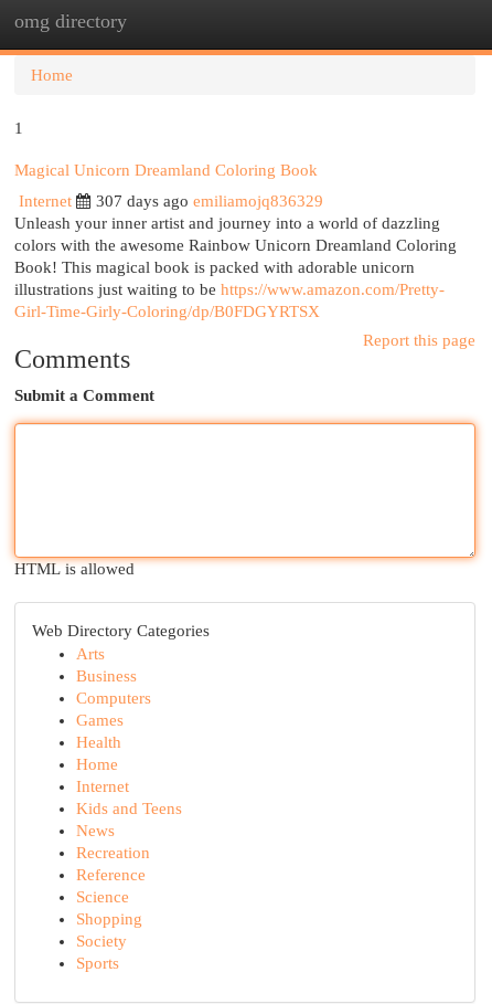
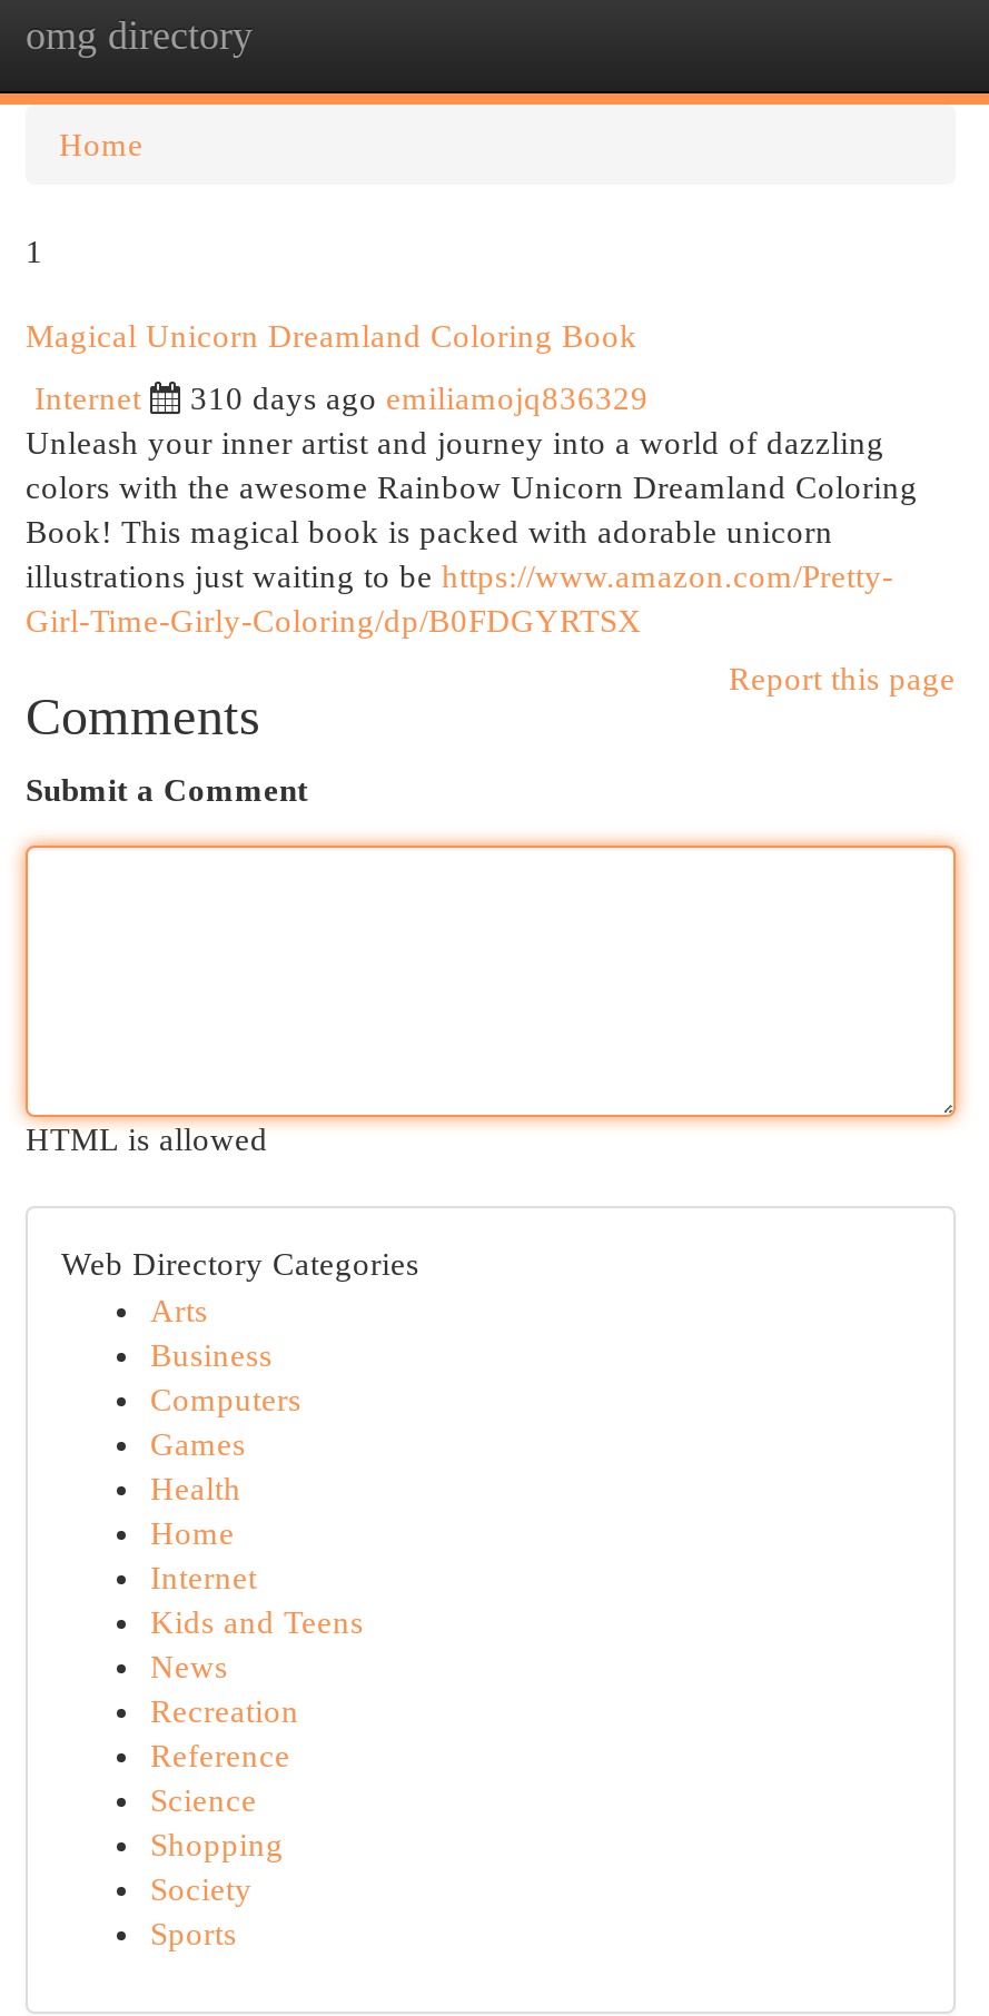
[96,192,323,210] 307 days ago emiliamojq836329 -> [190,381,649,416] 310 days ago emiliamojq836329

